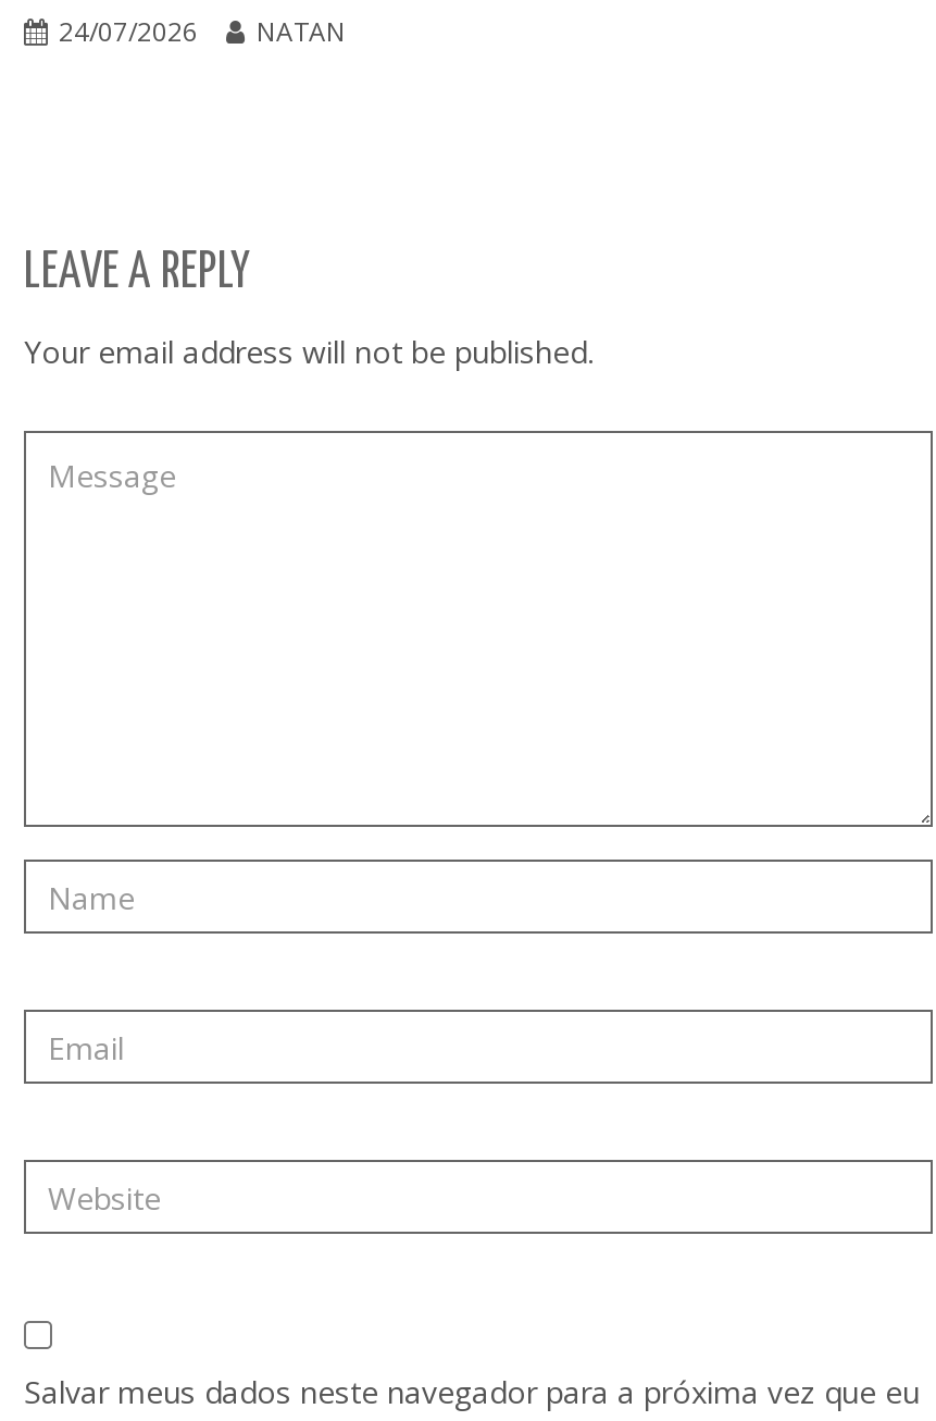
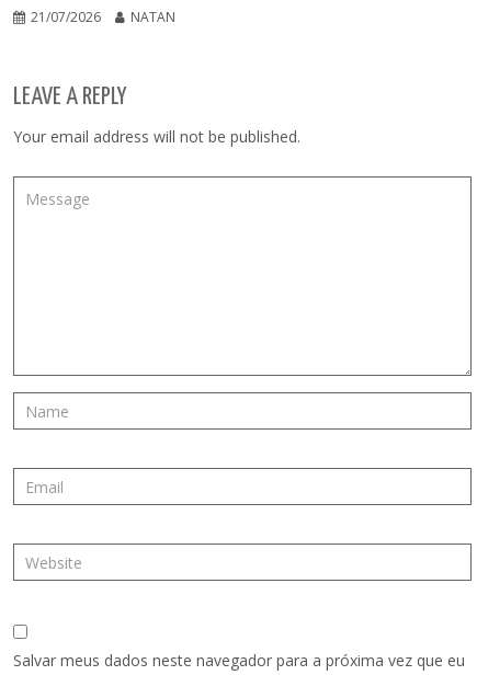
[59,12,346,49] 24/07/2026 NATAN -> [31,8,175,27] 21/07/2026 NATAN

